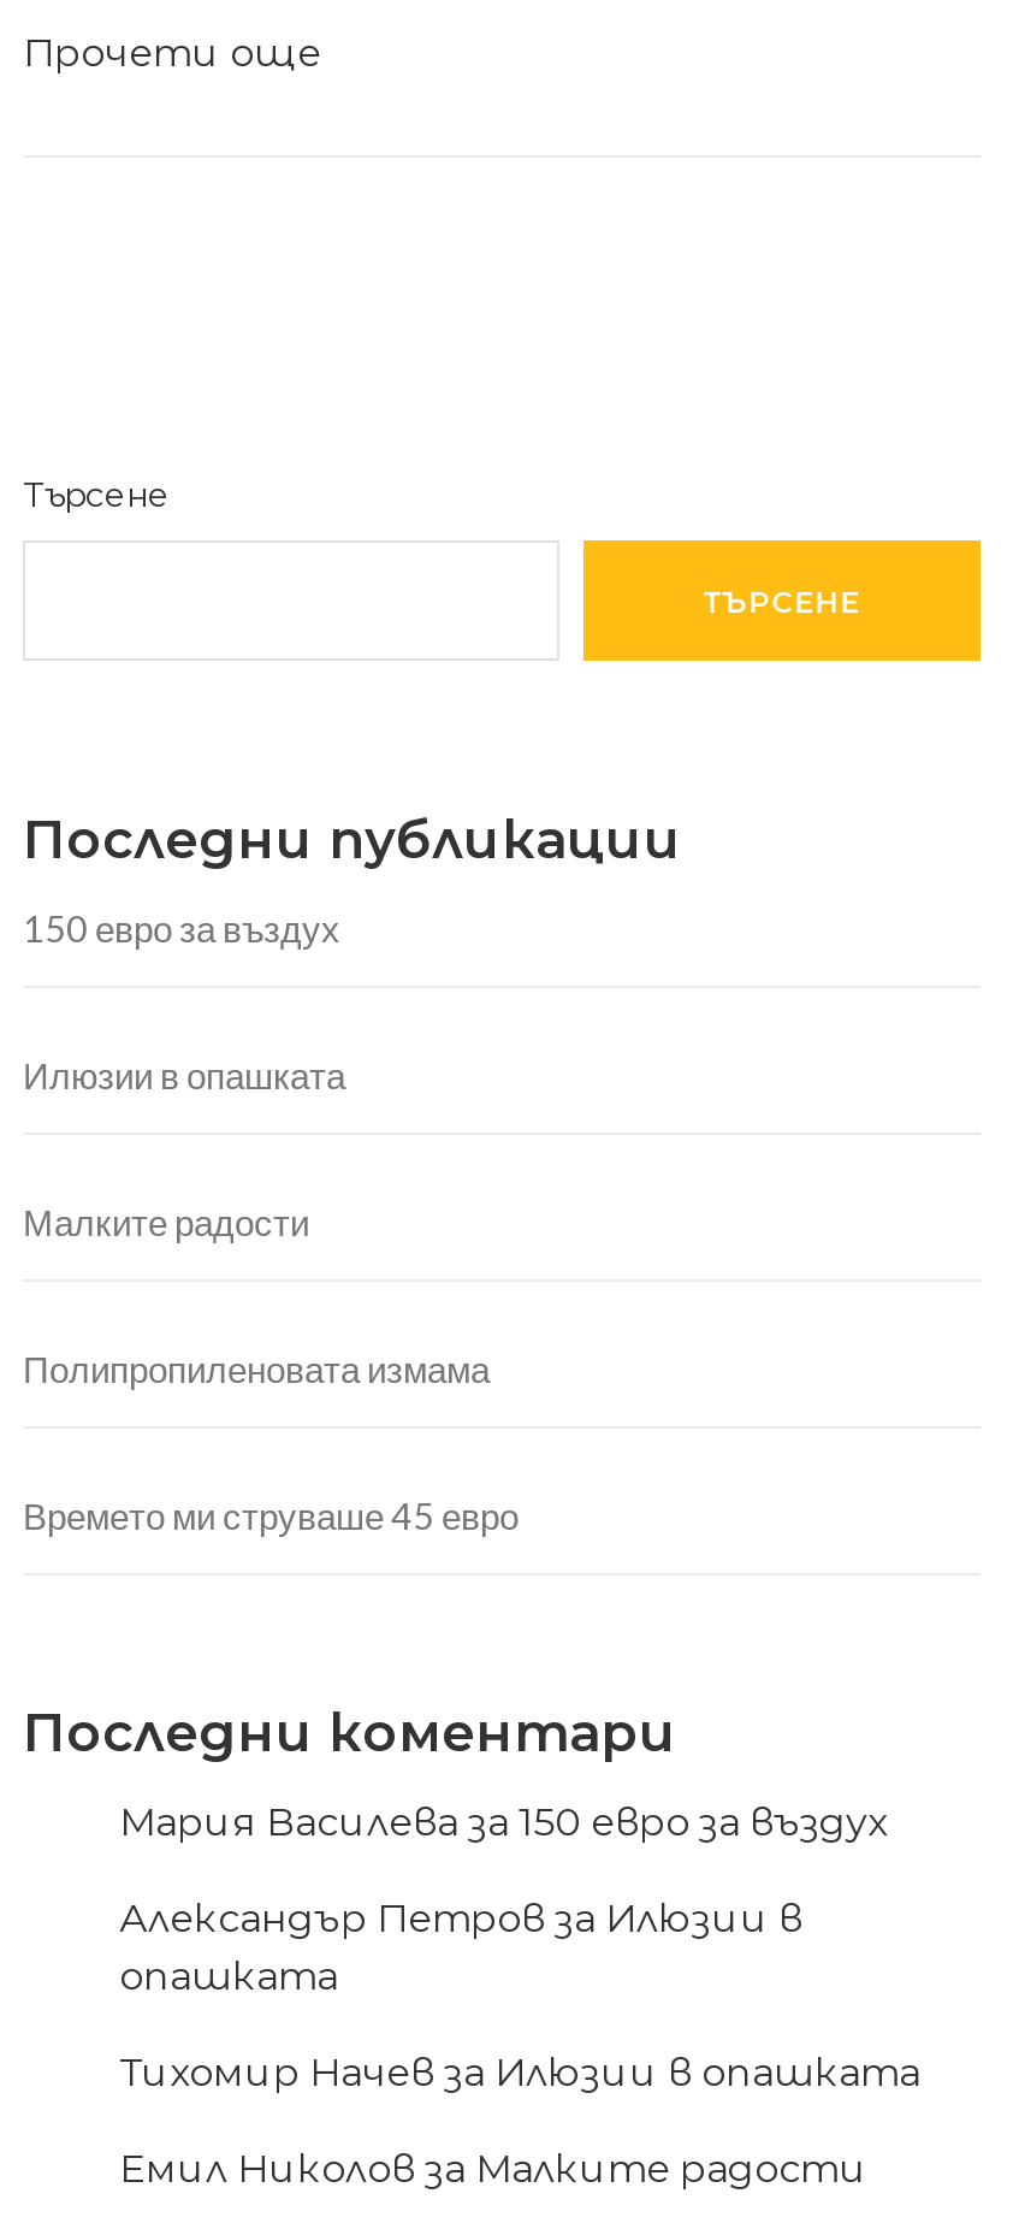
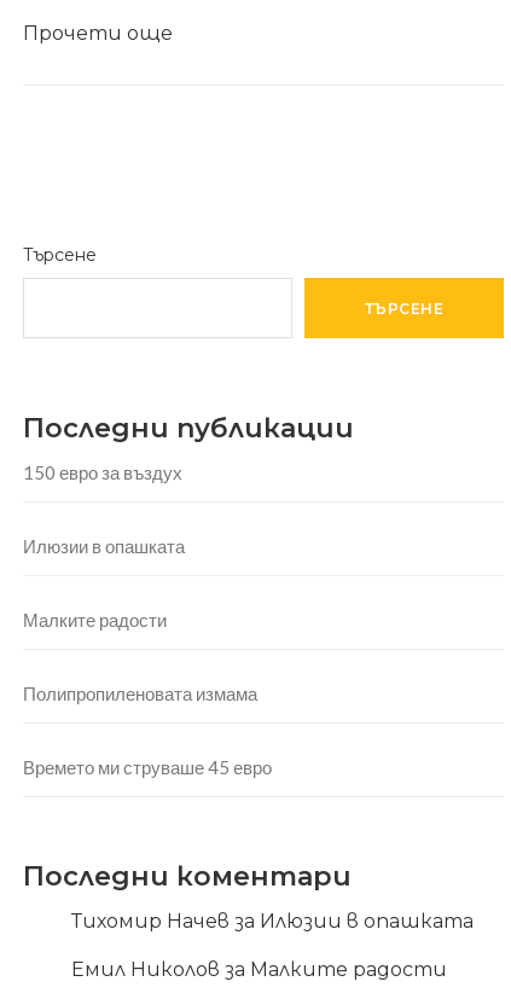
[119,1799,887,1999] Мария Василева за 150 евро за въздух | Александър Петров за Илюзии в | опашката -> none

